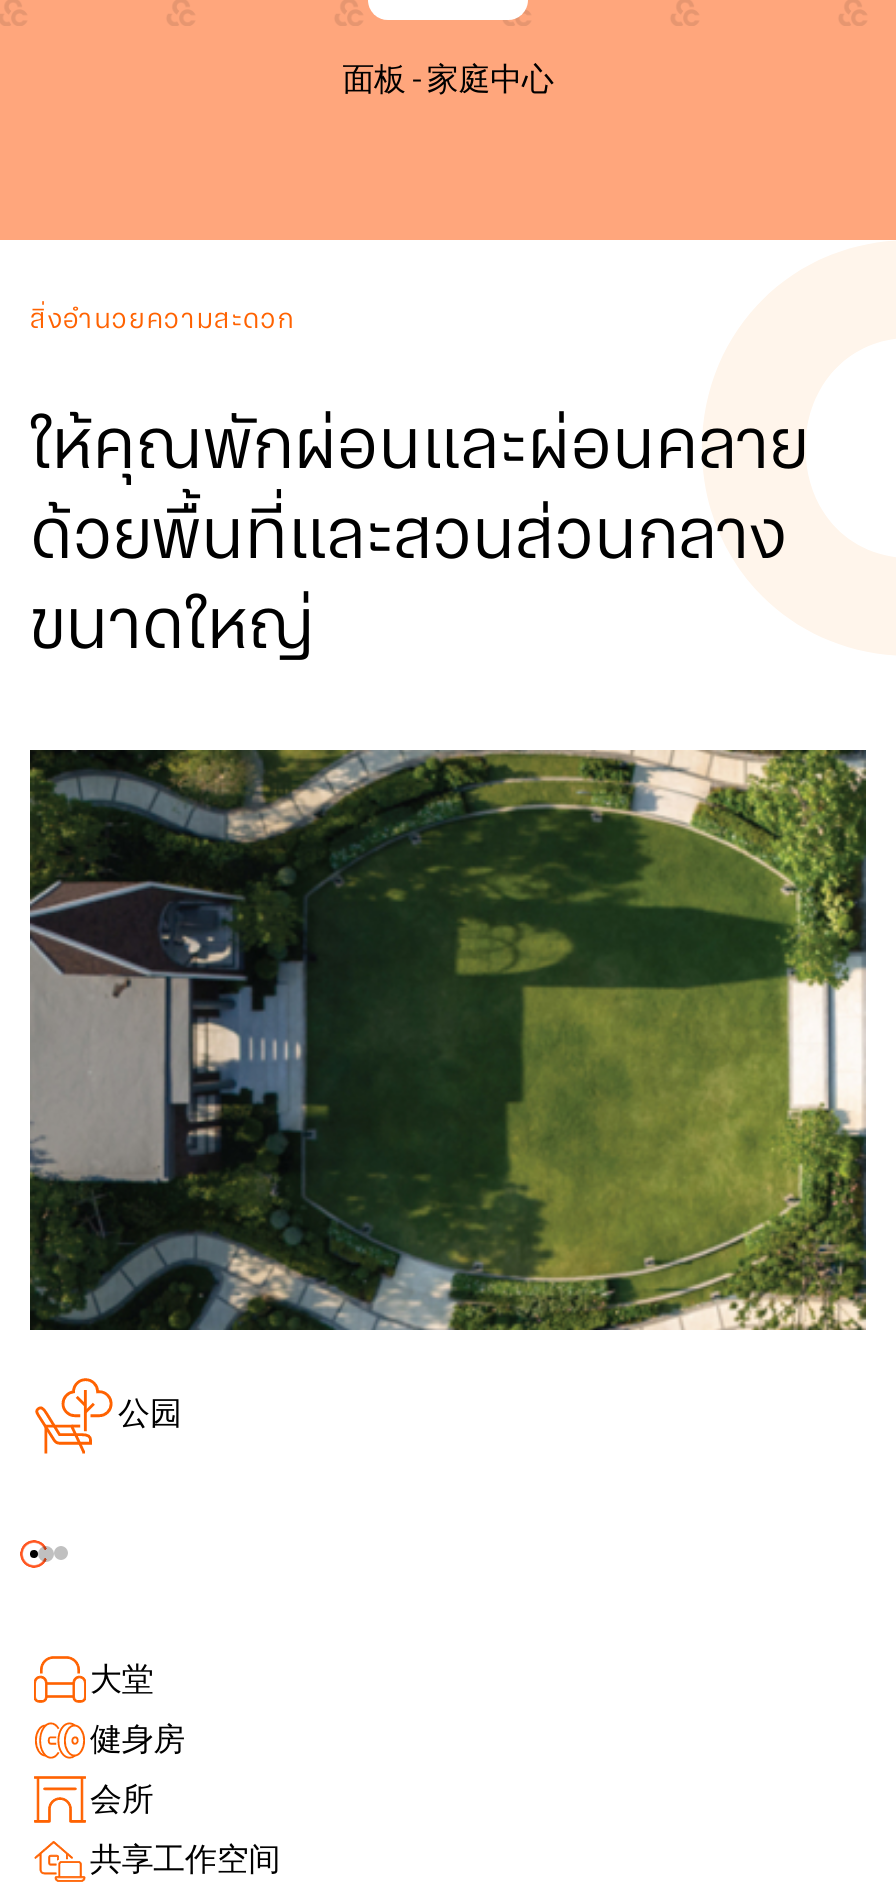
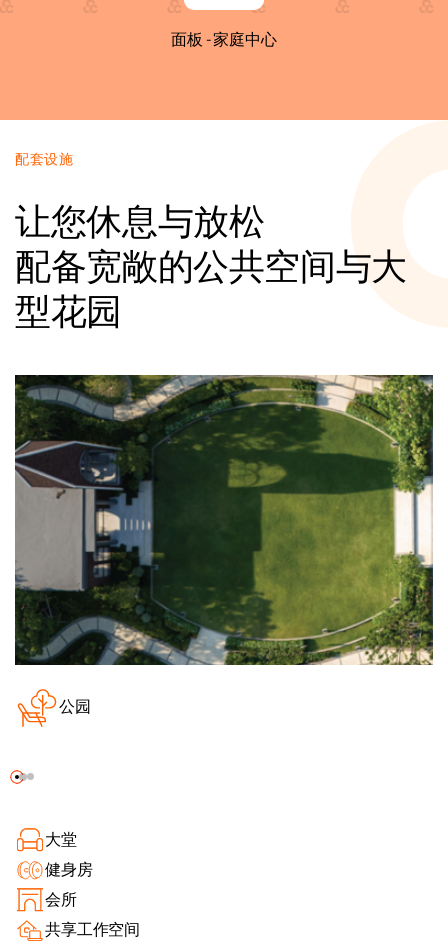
[30,301,295,335] สิ่งอำนวยความสะดวก -> [15,151,74,168] 配套设施
[30,399,808,669] ให้คุณพักผ่อนและผ่อนคลาย | ด้วยพื้นที่และสวนส่วนกลาง | ขนาดใหญ่ -> [15,200,407,335] 让您休息与放松 | 配备宽敞的公共空间与大 | 型花园

